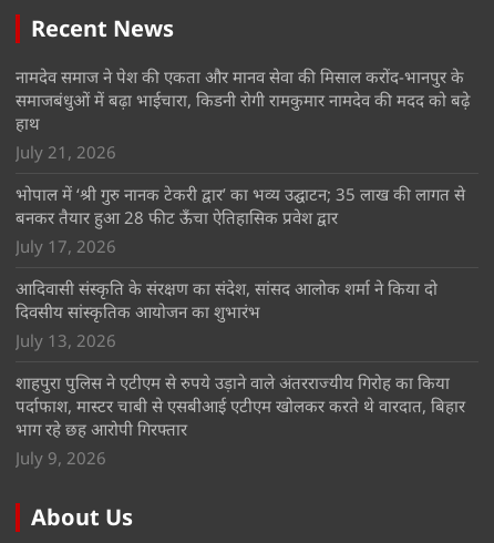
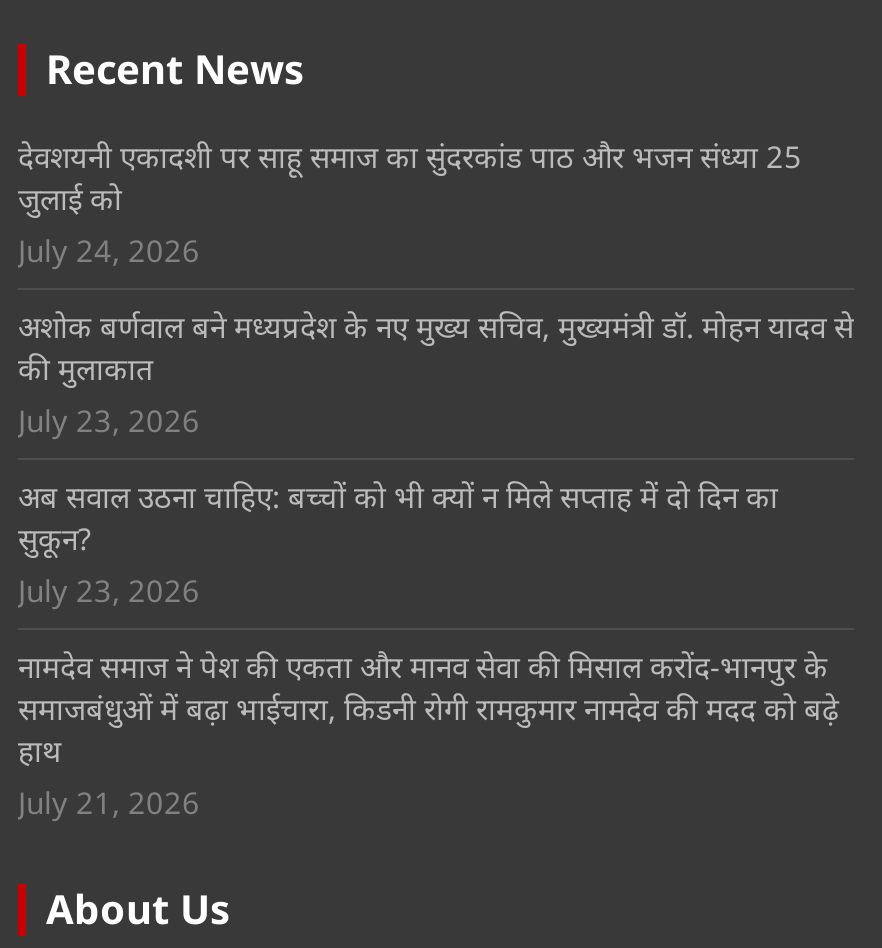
none -> [18,137,854,611] देवशयनी एकादशी पर साहू समाज का सुंदरकांड पाठ और भजन संध्या 25 | जुलाई को | July 24, 2026 | अशोक बर्णवाल बने मध्यप्रदेश के नए मुख्य सचिव, मुख्यमंत्री डॉ. मोहन यादव से | की मुलाकात | July 23, 2026 | अब सवाल उठना चाहिए: बच्चों को भी क्यों न मिले सप्ताह में दो दिन का | सुकून? | July 23, 2026
moved [16,65,470,163] -> [18,647,838,823]: नामदेव समाज ने पेश की एकता और मानव सेवा की मिसाल करोंद-भानपुर के | समाजबंधुओं में बढ़ा भाईचारा, किडनी रोगी रामकुमार नामदेव की मदद को बढ़े | हाथ | July 21, 2026
[16,183,465,469] भोपाल में ‘श्री गुरु नानक टेकरी द्वार’ का भव्य उद्घाटन; 35 लाख की लागत से | बनकर तैयार हुआ 28 फीट ऊँचा ऐतिहासिक प्रवेश द्वार | July 17, 2026 | आदिवासी संस्कृति के संरक्षण का संदेश, सांसद आलोक शर्मा ने किया दो | दिवसीय सांस्कृतिक आयोजन का शुभारंभ | July 13, 2026 | शाहपुरा पुलिस ने एटीएम से रुपये उड़ाने वाले अंतरराज्यीय गिरोह का किया | पर्दाफाश, मास्टर चाबी से एसबीआई एटीएम खोलकर करते थे वारदात, बिहार | भाग रहे छह आरोपी गिरफ्तार | July 9, 2026 -> none

